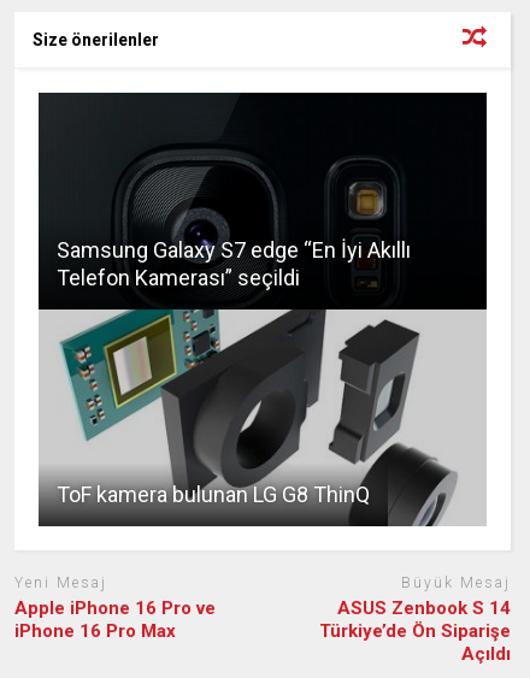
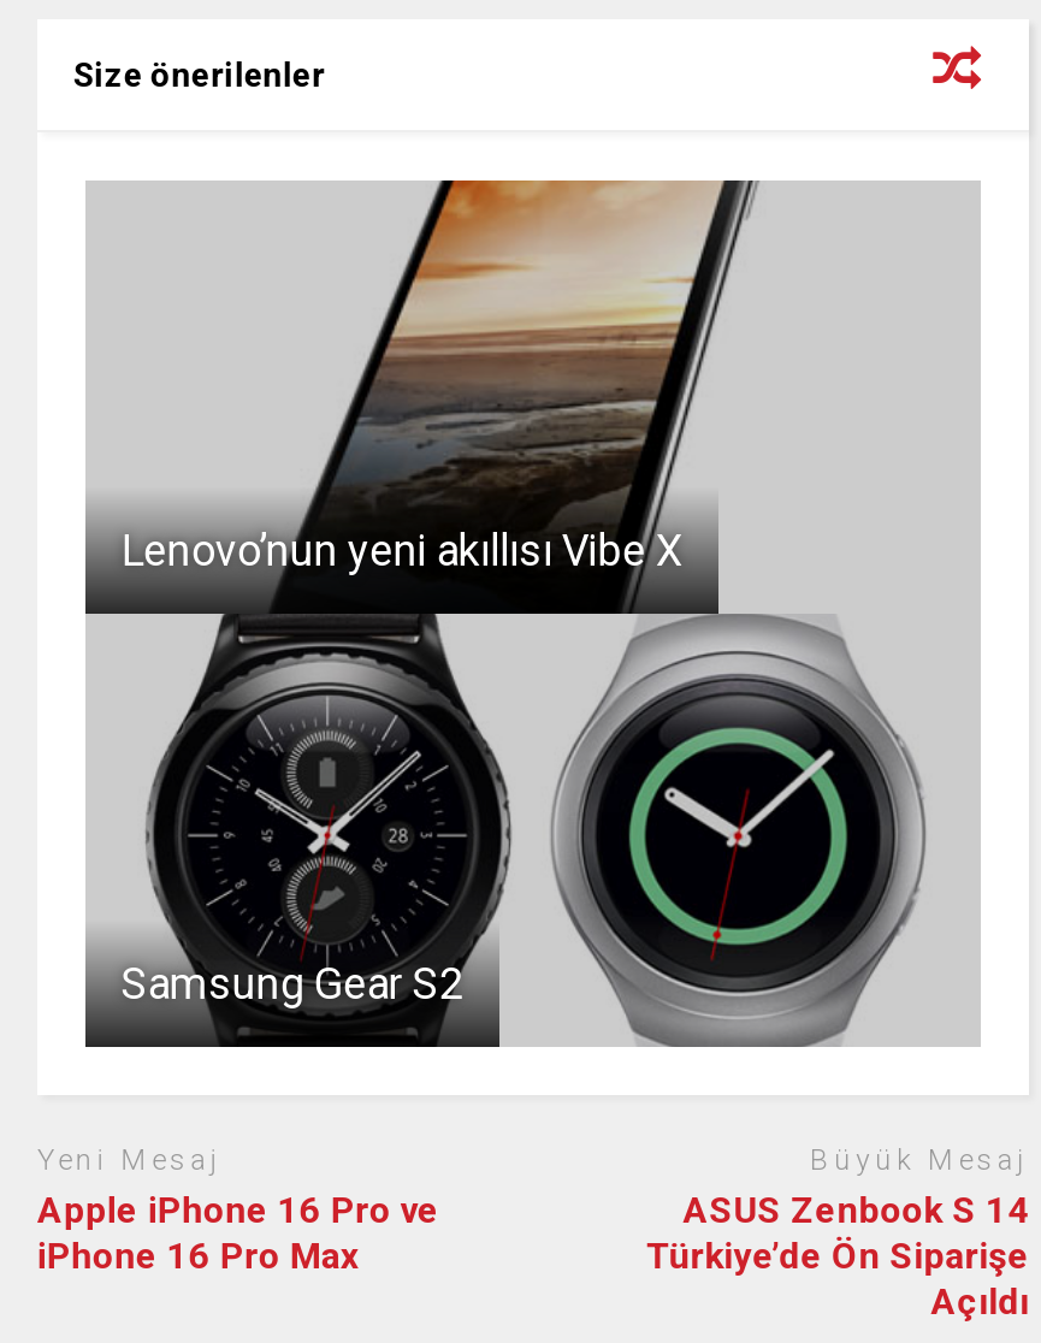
[37,92,488,527] [image] | Samsung Galaxy S7 edge “En İyi Akıllı | Telefon Kamerası” seçildi -> [85,178,981,1047] [image] | Lenovo’nun yeni akıllısı Vibe X
[56,482,370,507] ToF kamera bulunan LG G8 ThinQ -> [121,958,463,1009] Samsung Gear S2

